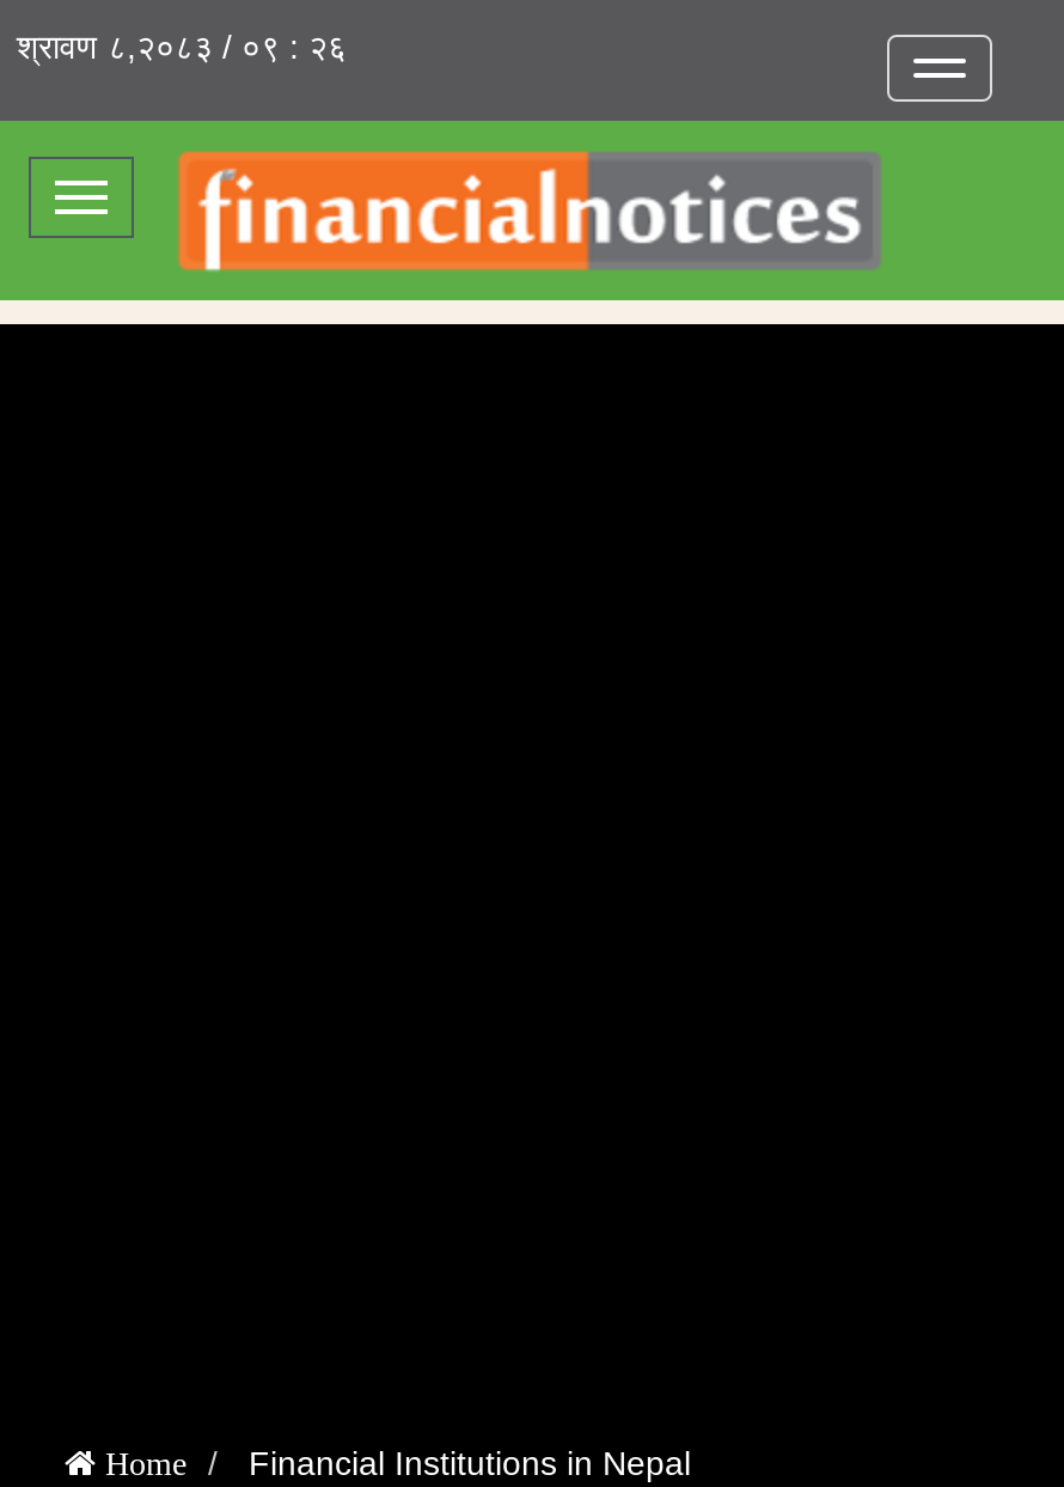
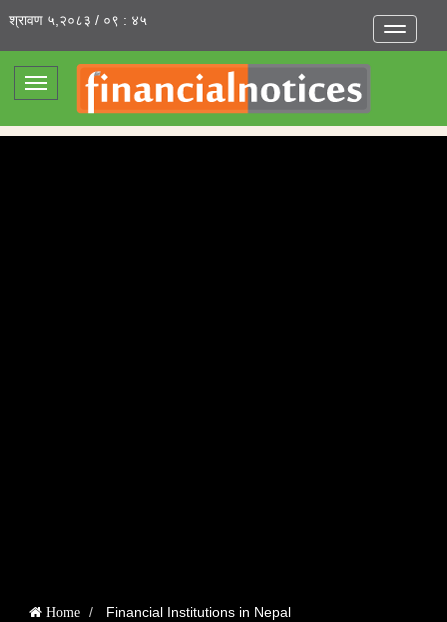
[17,28,347,66] श्रावण ८,२०८३ / ०९ : २६ -> [9,12,147,28] श्रावण ५,२०८३ / ०९ : ४५

